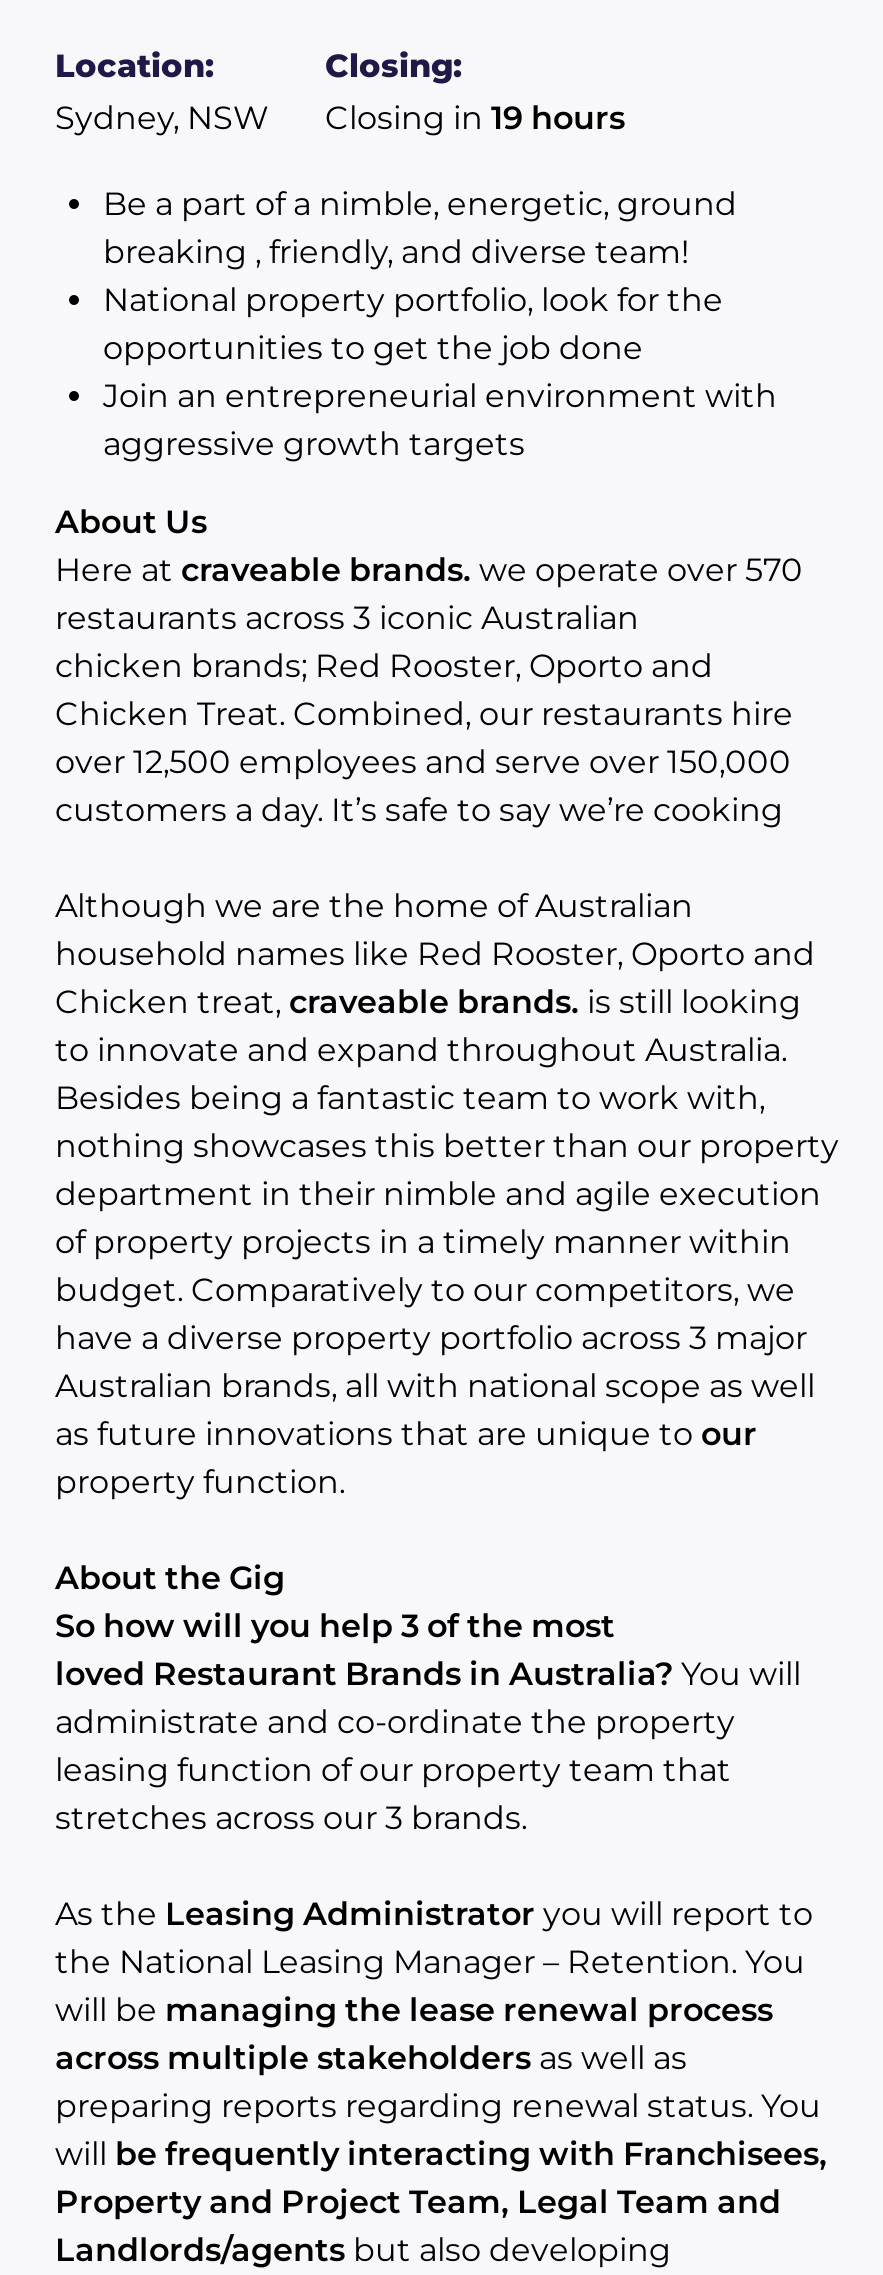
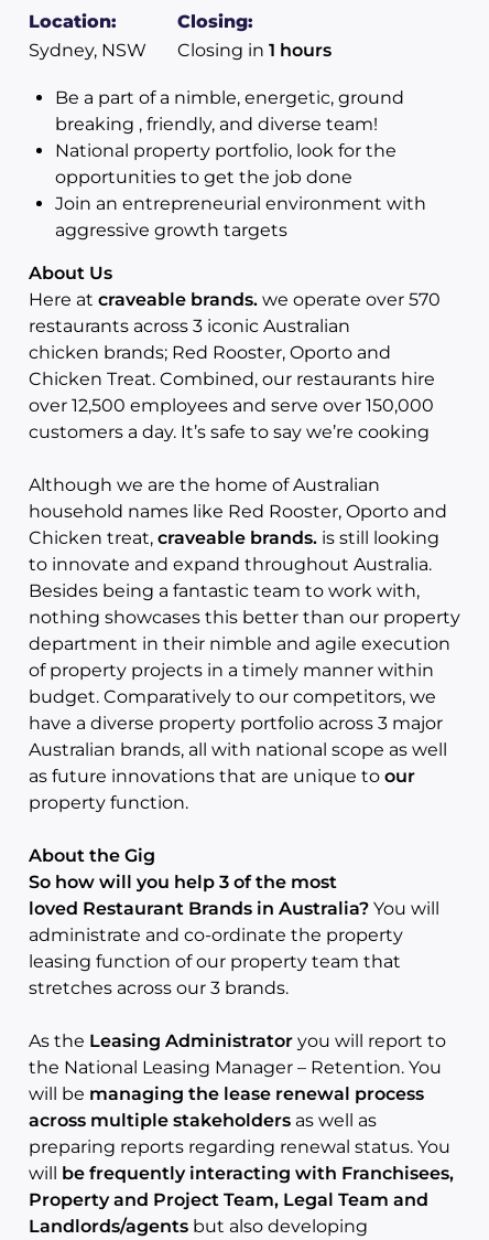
[325,99,625,137] Closing in 19 hours -> [177,40,332,61] Closing in 1 hours

